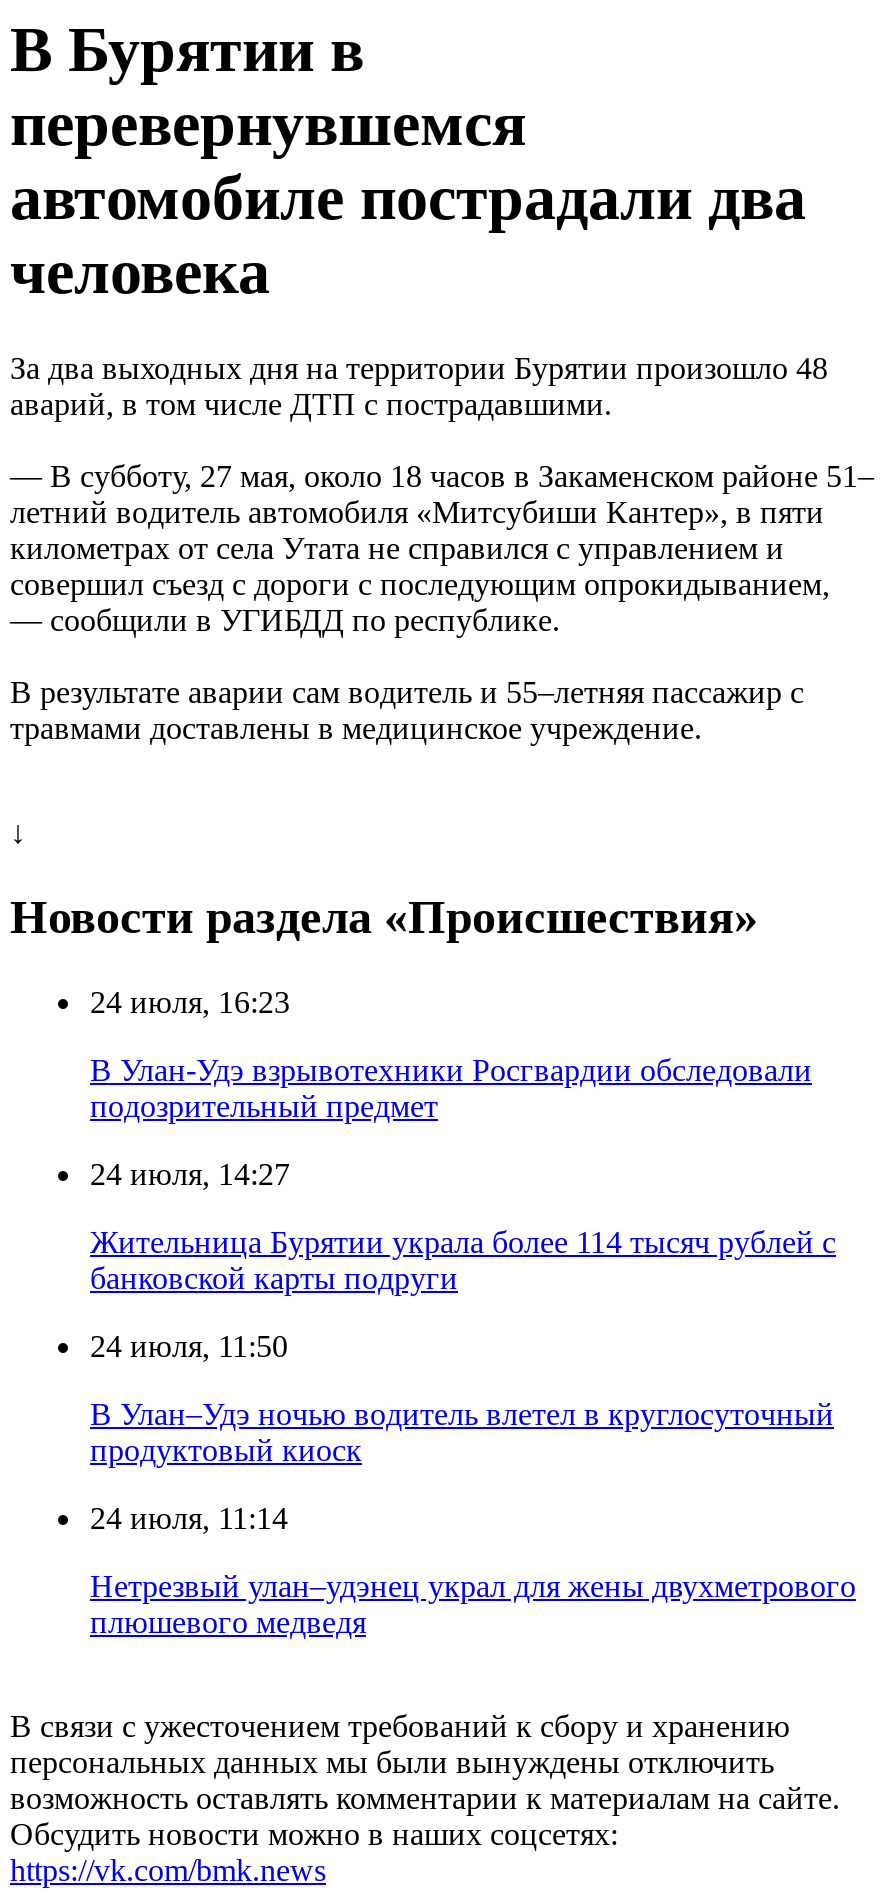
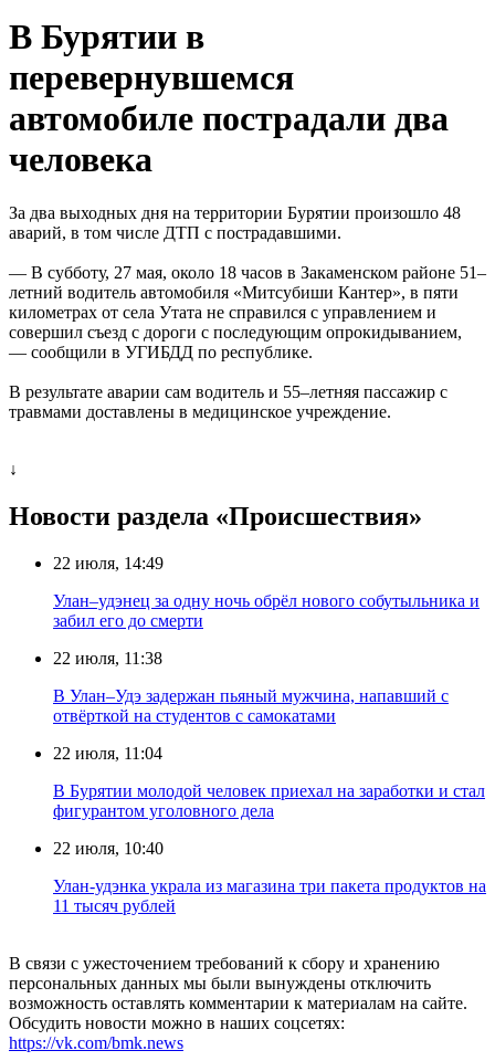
[90,985,290,1019] 24 июля, 16:23 -> [53,553,164,572] 22 июля, 14:49
[90,1053,812,1123] В Улан-Удэ взрывотехники Росгвардии обследовали | подозрительный предмет -> [53,591,480,630] Улан–удэнец за одну ночь обрёл нового собутыльника и | забил его до смерти
[90,1157,290,1191] 24 июля, 14:27 -> [53,649,162,667] 22 июля, 11:38
[90,1225,836,1295] Жительница Бурятии украла более 114 тысяч рублей с | банковской карты подруги -> [53,686,449,725] В Улан–Удэ задержан пьяный мужчина, напавший с | отвёрткой на студентов с самокатами
[90,1329,288,1363] 24 июля, 11:50 -> [53,744,162,762] 22 июля, 11:04
[90,1397,834,1467] В Улан–Удэ ночью водитель влетел в круглосуточный | продуктовый киоск -> [53,781,485,820] В Бурятии молодой человек приехал на заработки и стал | фигурантом уголовного дела
[90,1501,288,1535] 24 июля, 11:14 -> [53,839,164,857] 22 июля, 10:40
[90,1569,856,1639] Нетрезвый улан–удэнец украл для жены двухметрового | плюшевого медведя -> [53,876,486,915] Улан-удэнка украла из магазина три пакета продуктов на | 11 тысяч рублей

